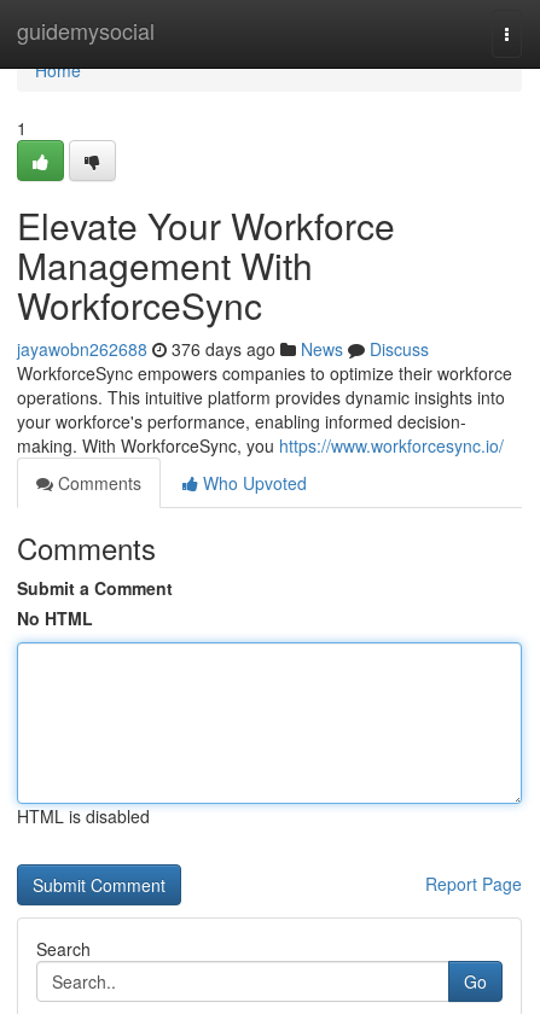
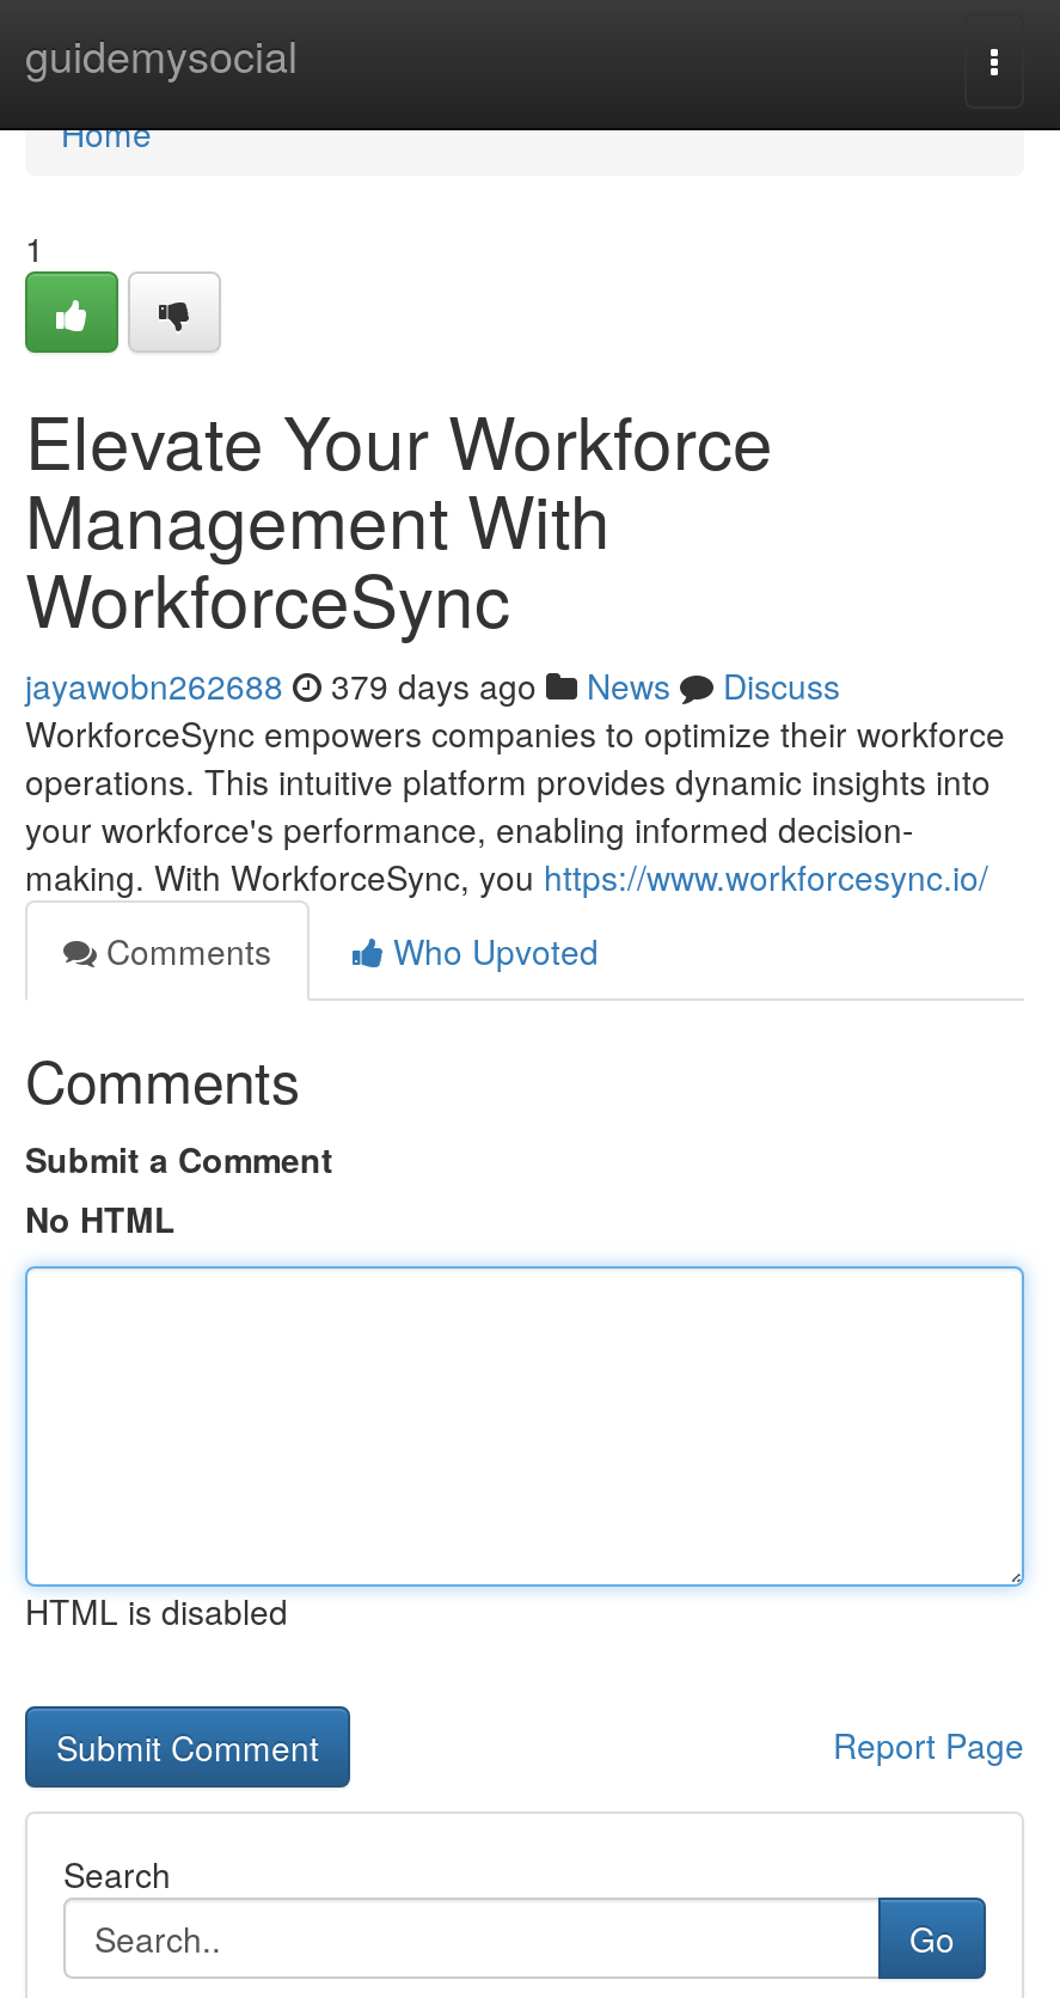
[17,337,429,361] jayawobn262688 376 days ago News Discuss -> [25,661,840,709] jayawobn262688 379 days ago News Discuss

